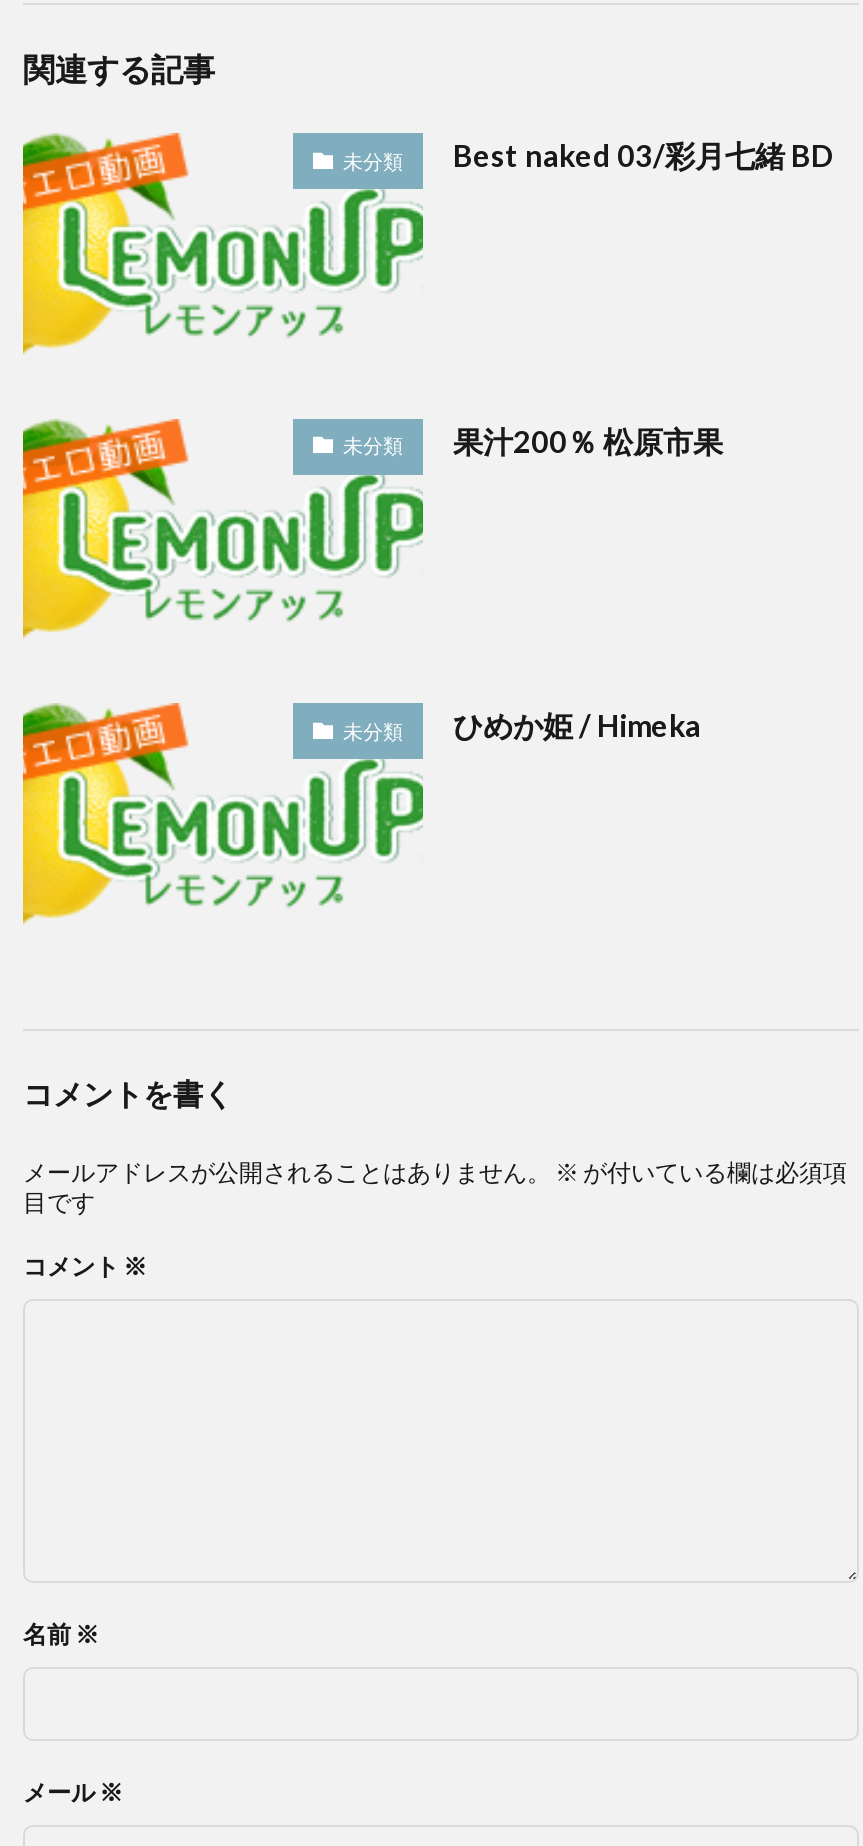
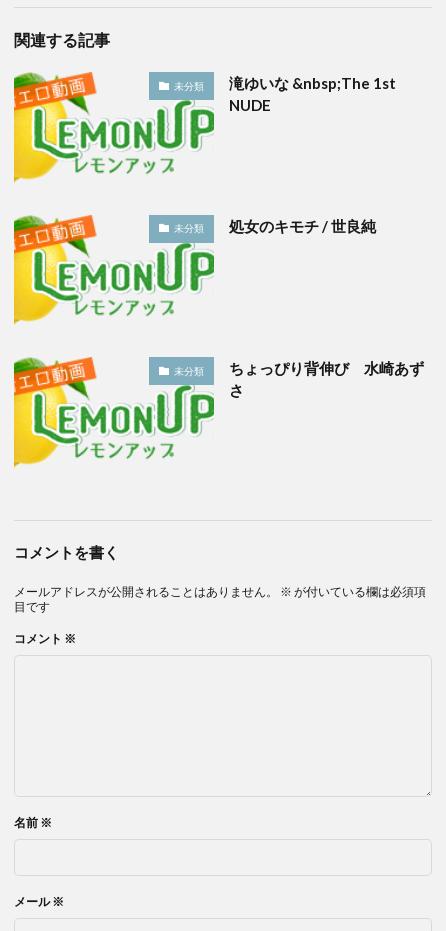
[453,137,833,173] Best naked 03/彩月七緒 BD -> [229,74,396,114] 滝ゆいな &nbsp;The 1st | NUDE
[453,422,723,458] 果汁200％ 松原市果 -> [229,216,376,234] 処女のキモチ / 世良純
[453,707,701,743] ひめか姫 / Himeka -> [229,359,424,399] ちょっぴり背伸び 水崎あず | さ

